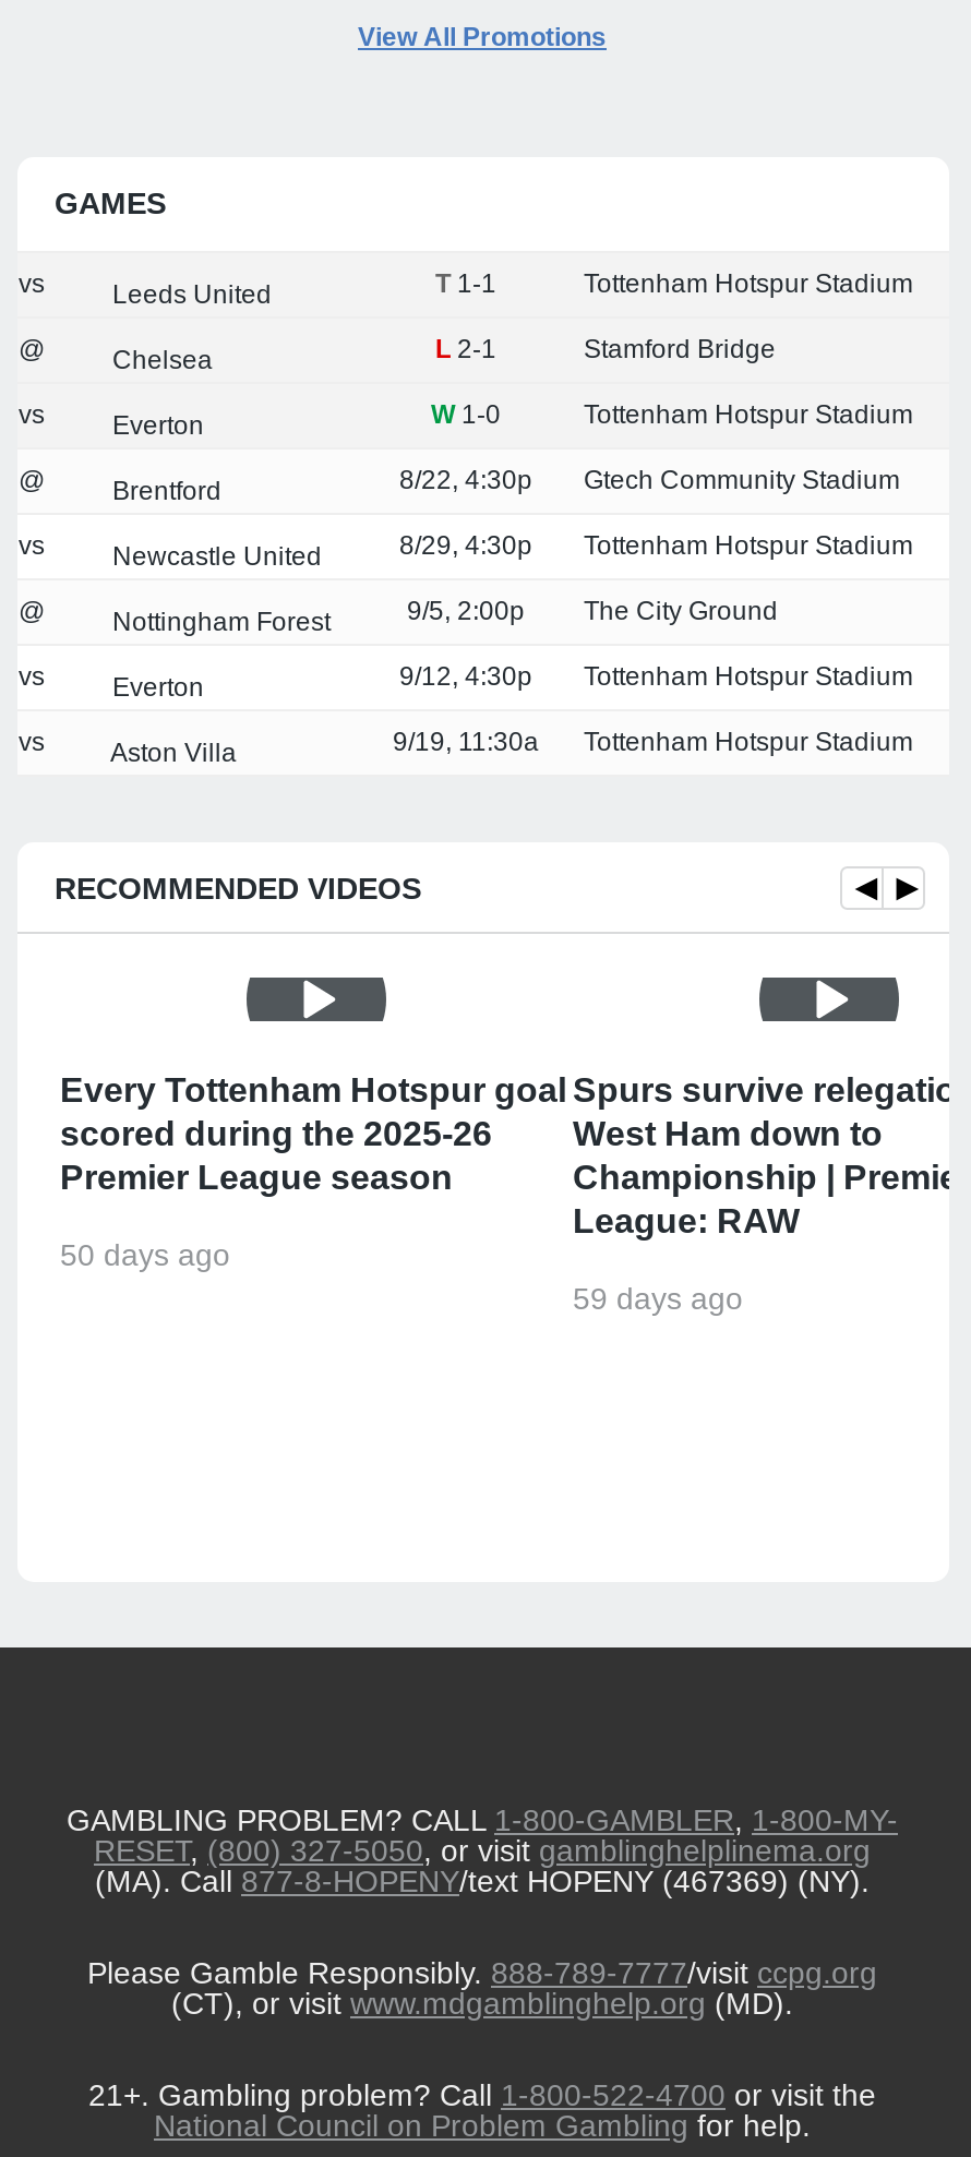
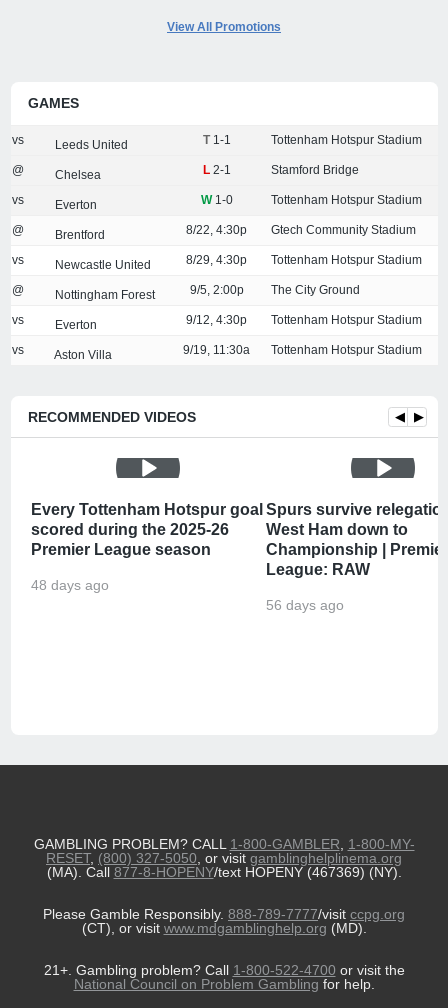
[60,1237,230,1272] 50 days ago -> [30,577,108,593] 48 days ago
[573,1280,743,1315] 59 days ago -> [265,597,343,613] 56 days ago

